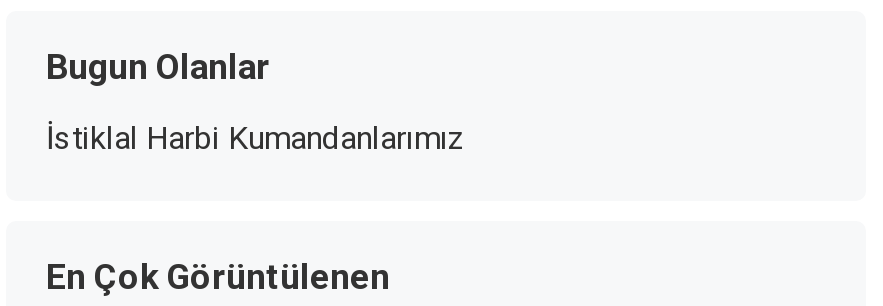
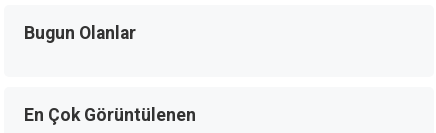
[46,119,466,157] İstiklal Harbi Kumandanlarımız -> none

